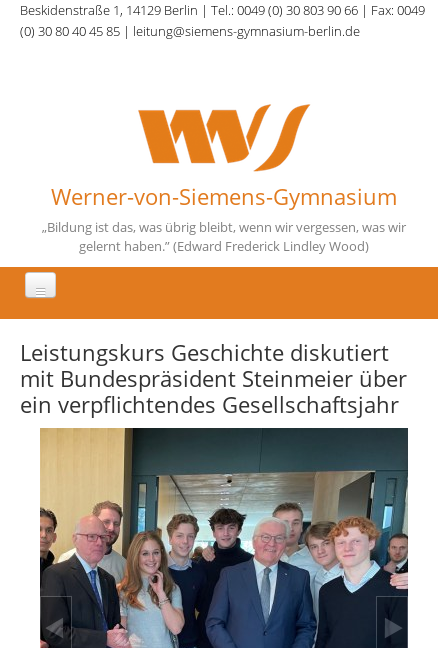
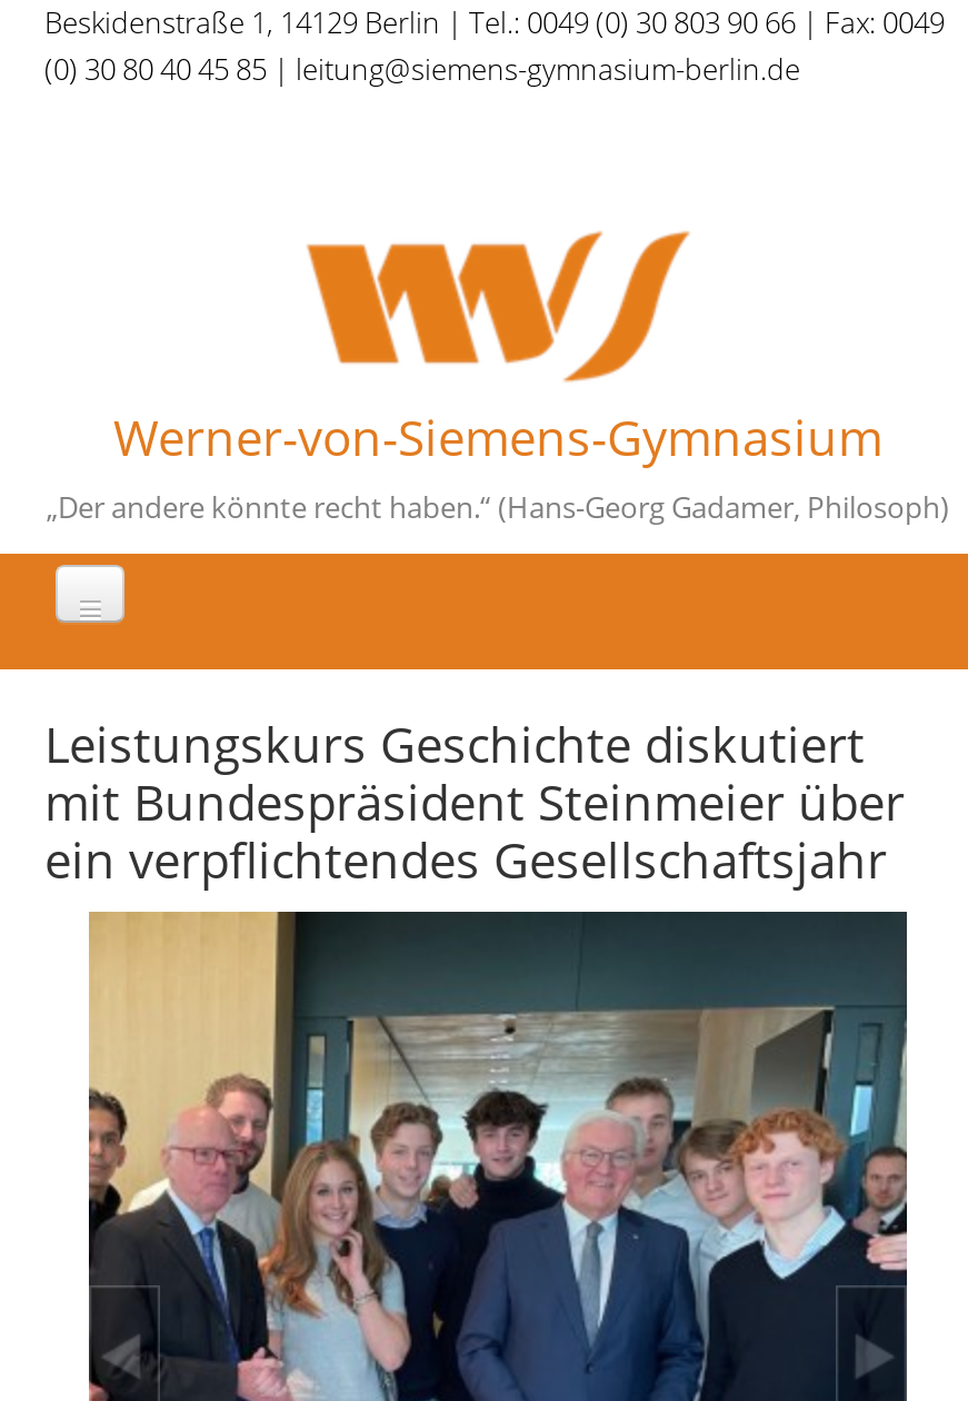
[42,218,406,255] „Bildung ist das, was übrig bleibt, wenn wir vergessen, was wir | gelernt haben.” (Edward Frederick Lindley Wood) -> [47,487,949,527] „Der andere könnte recht haben.“ (Hans-Georg Gadamer, Philosoph)

